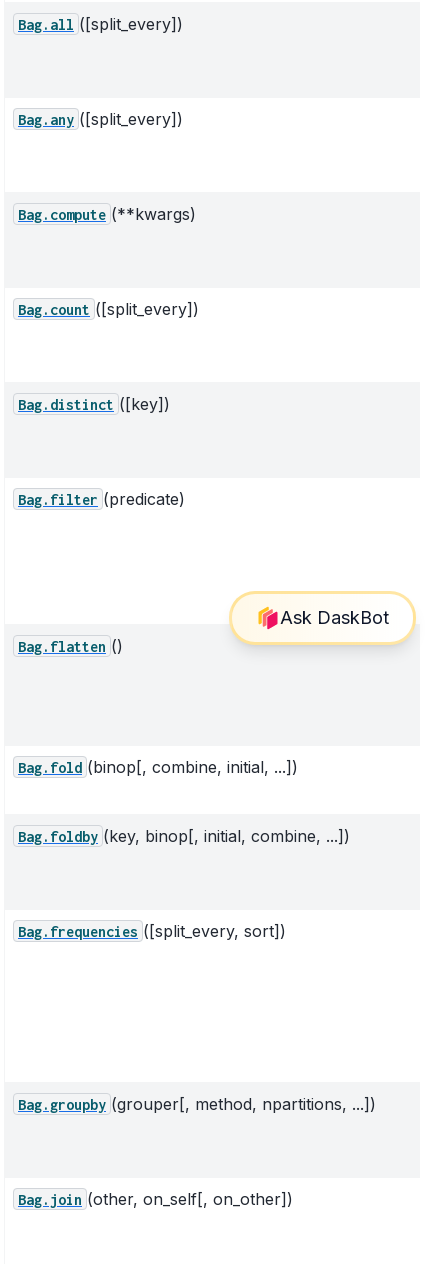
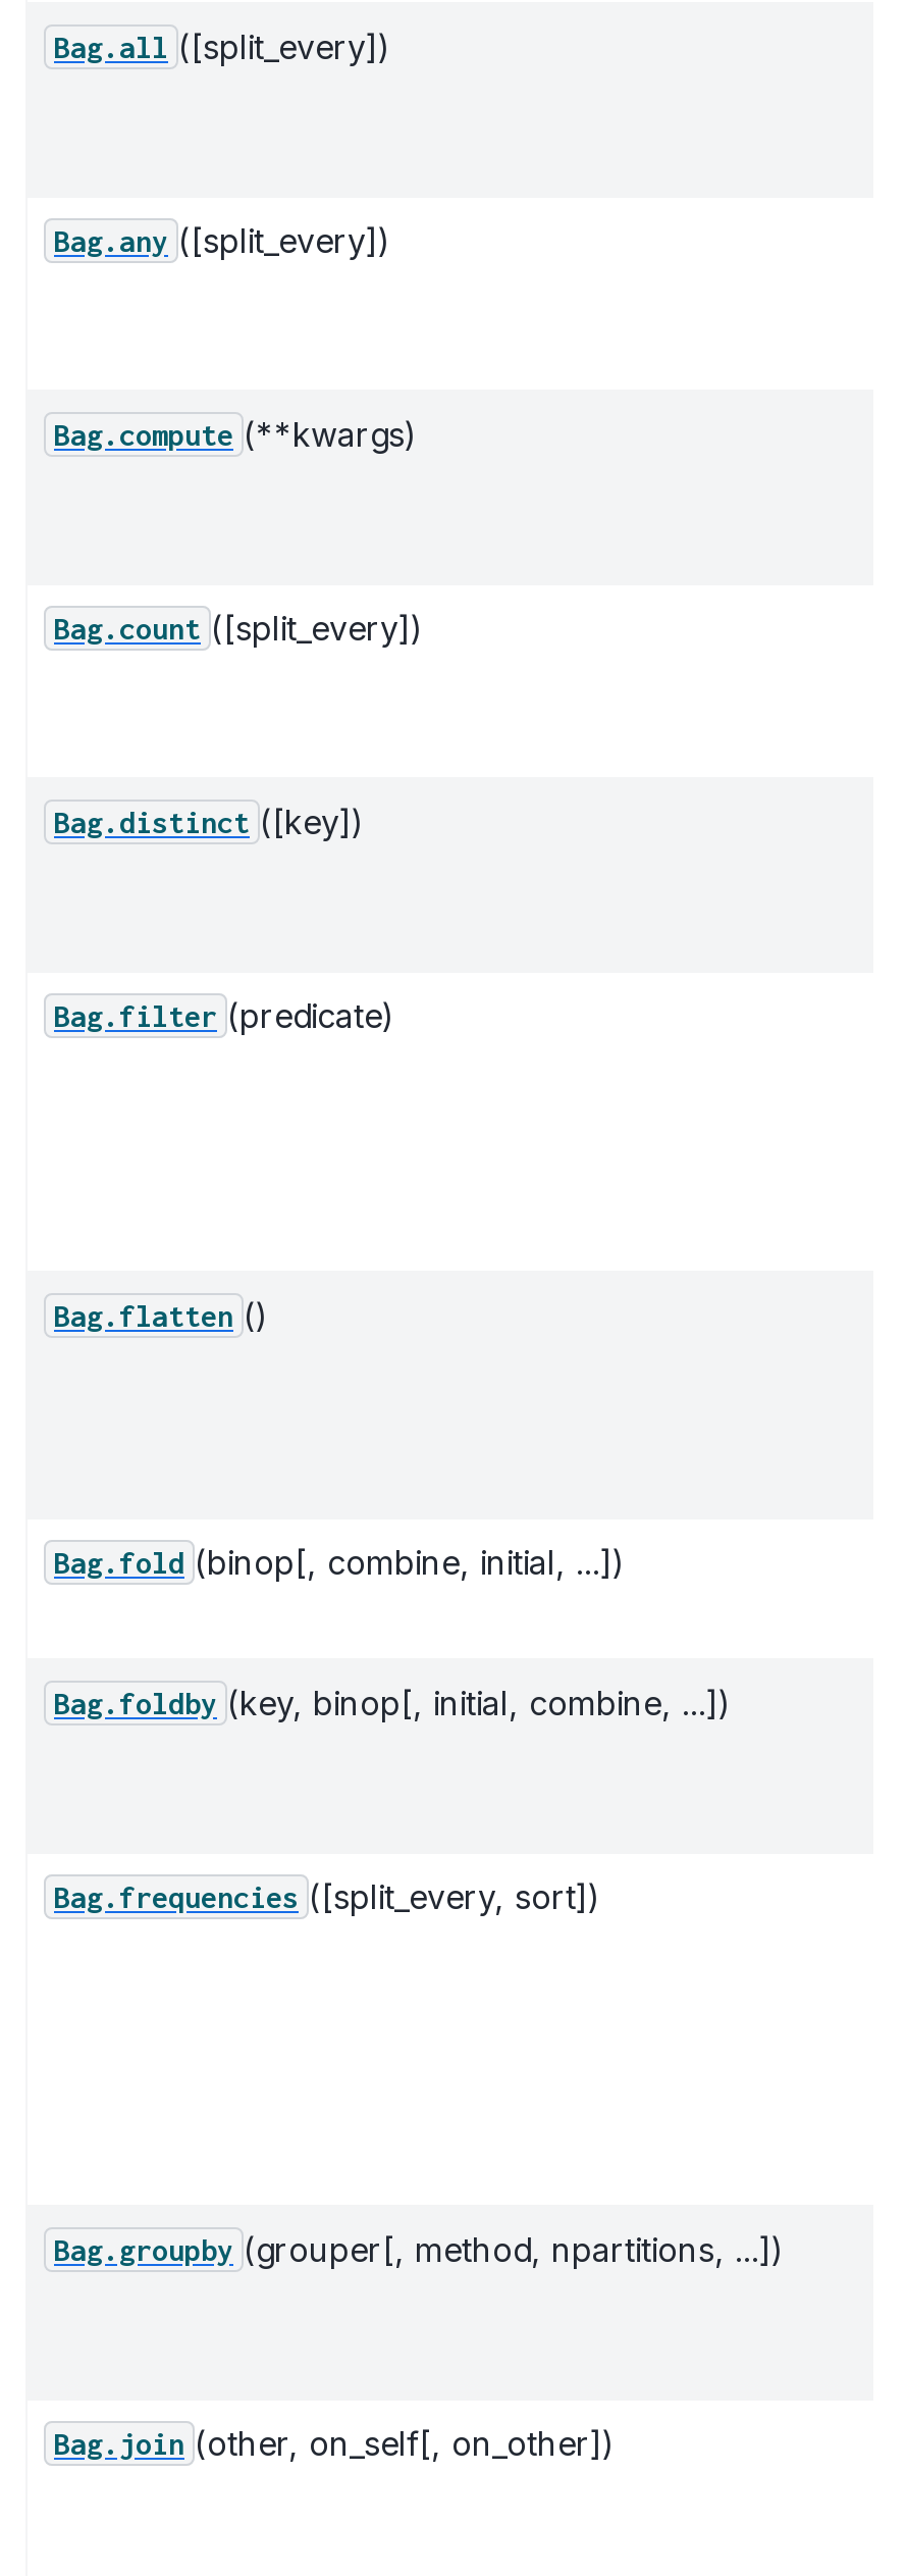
[228,590,417,651] [image] -> none

